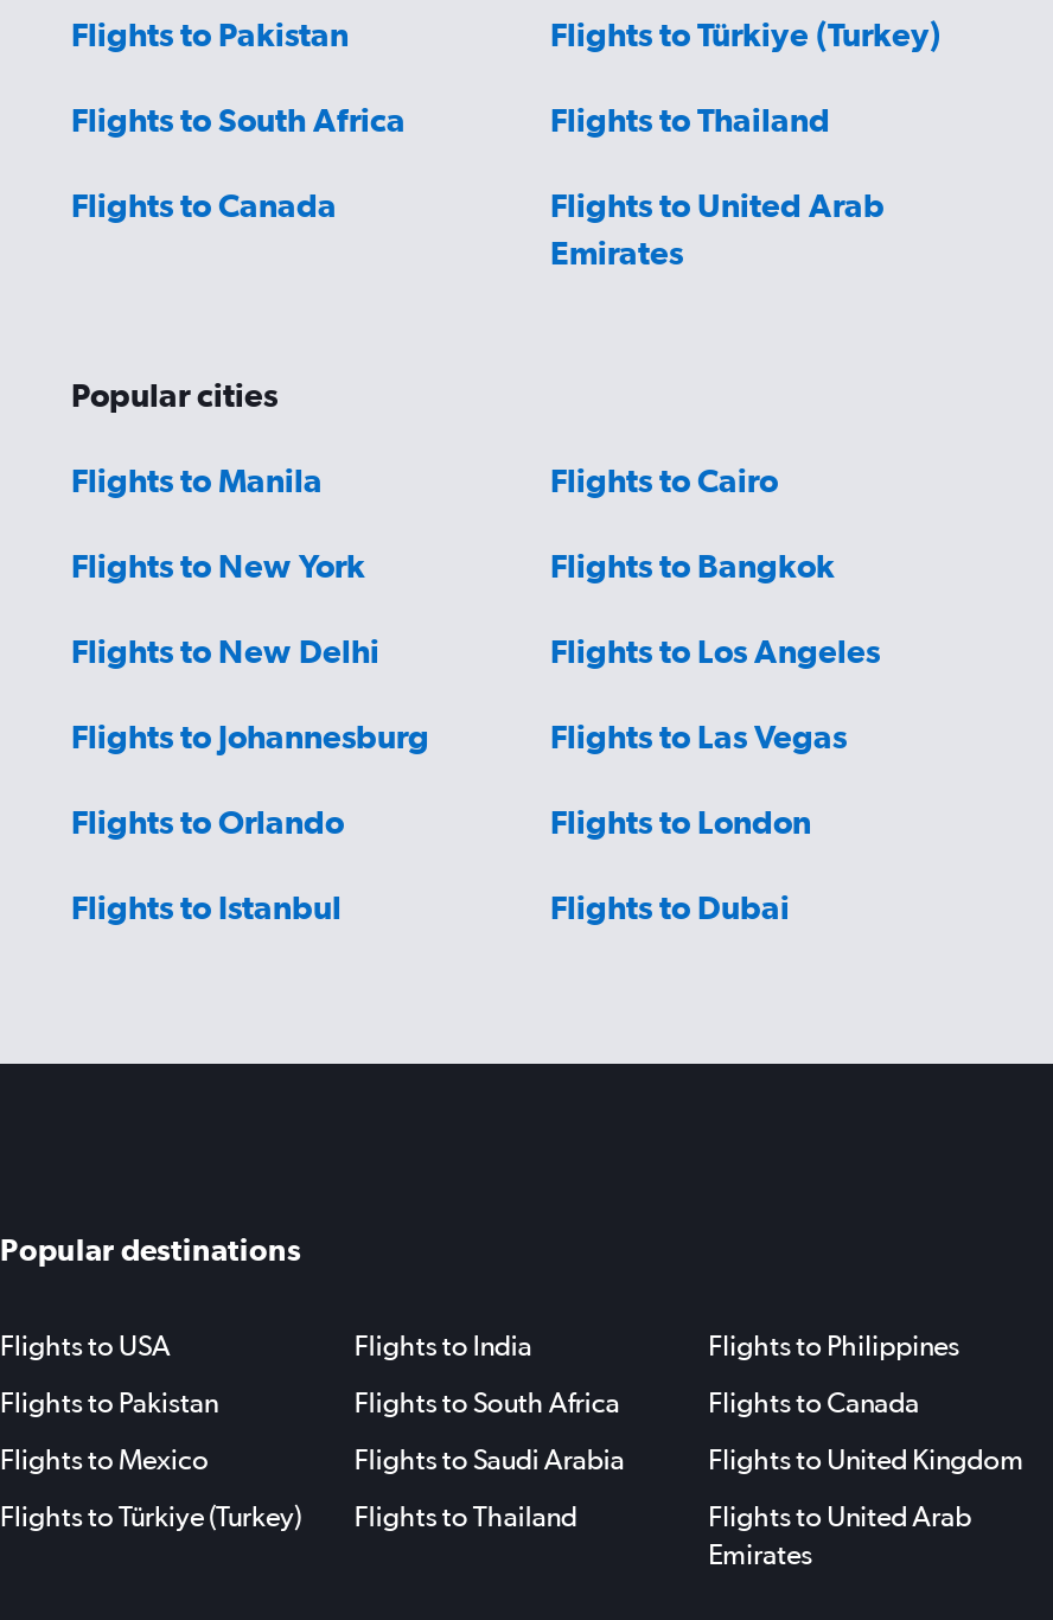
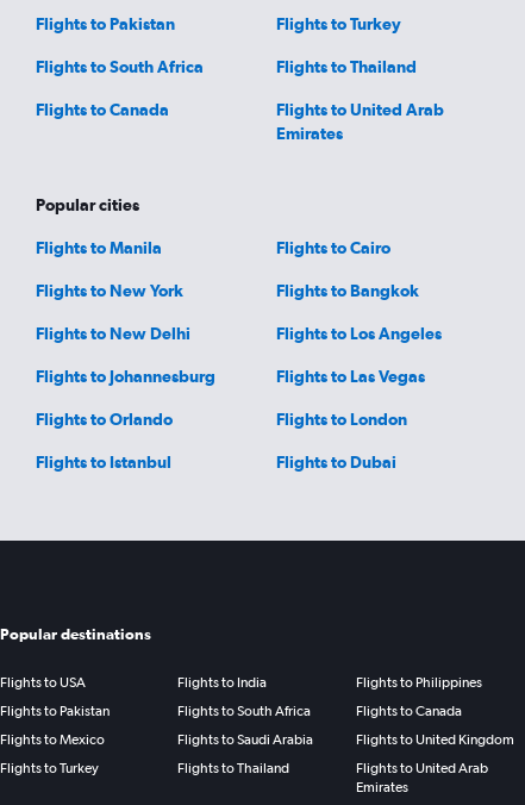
[550,15,942,53] Flights to Türkiye (Turkey) -> [276,14,401,33] Flights to Turkey
[0,1499,301,1532] Flights to Türkiye (Turkey) -> [0,759,99,776] Flights to Turkey

